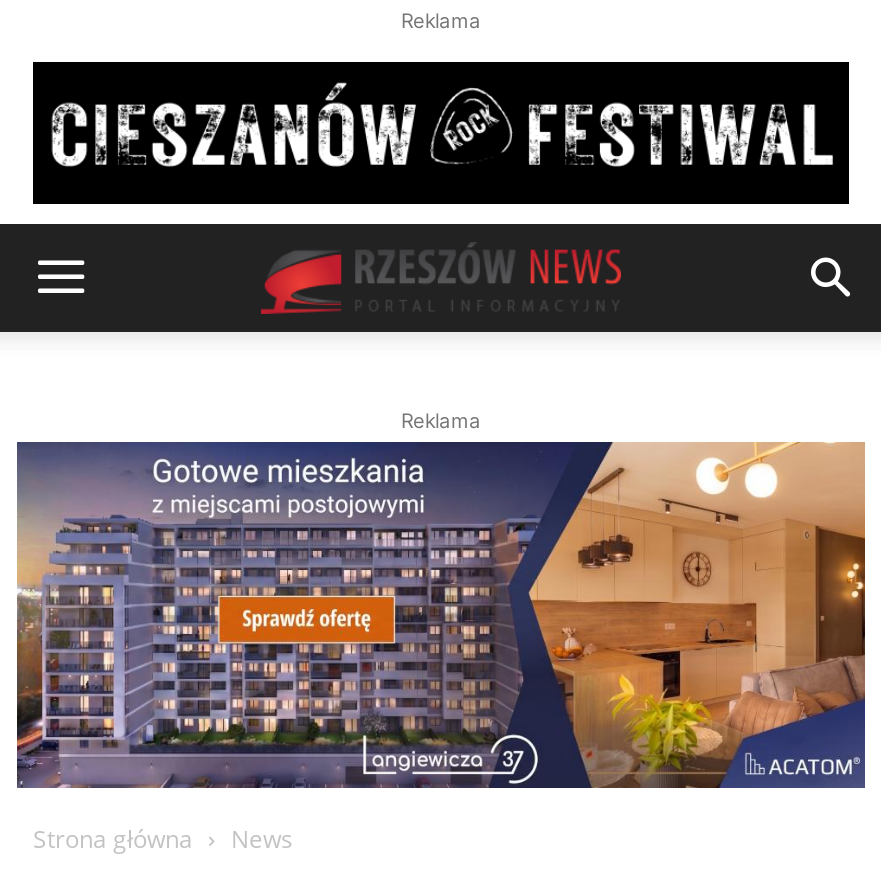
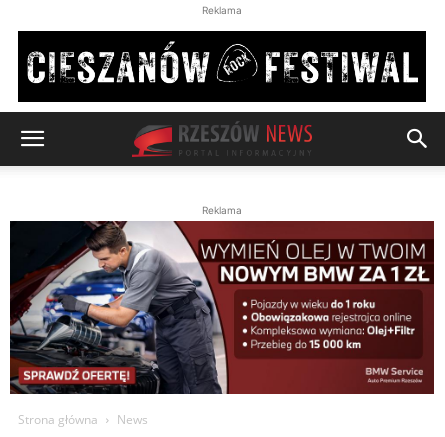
[15,440,867,790] [image] -> [9,220,435,395] [image]

